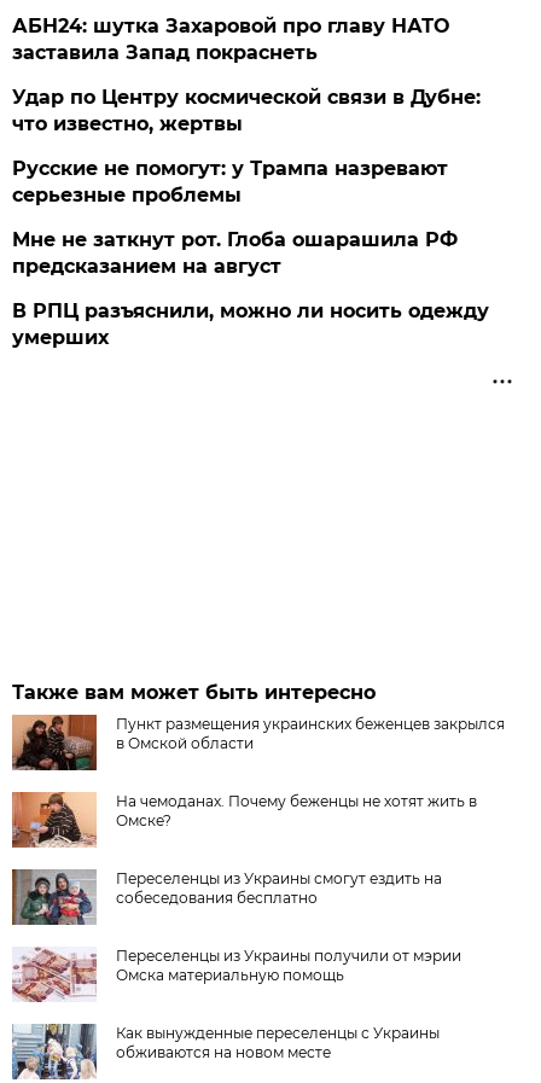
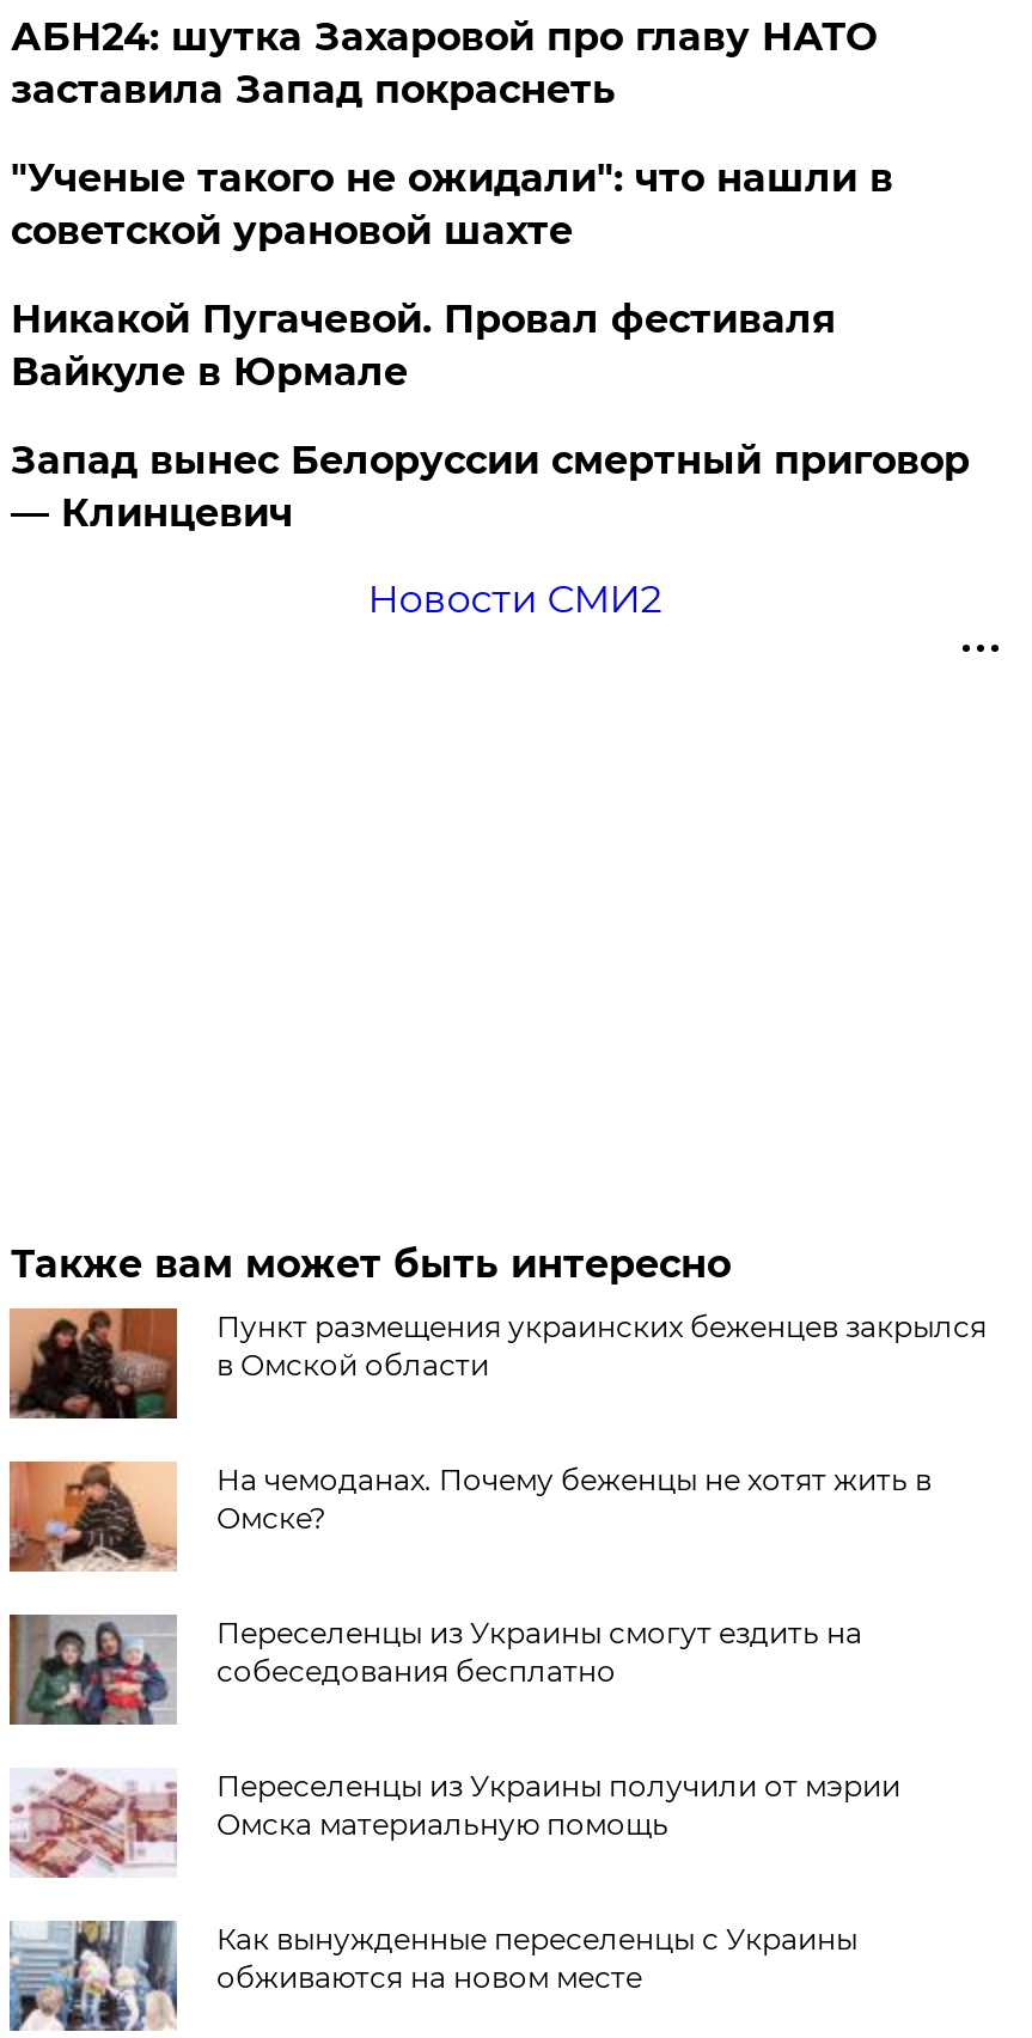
[13,86,481,135] Удар по Центру космической связи в Дубне: | что известно, жертвы -> [11,155,893,253] "Ученые такого не ожидали": что нашли в | советской урановой шахте
[13,157,448,206] Русские не помогут: у Трампа назревают | серьезные проблемы -> [11,296,836,394] Никакой Пугачевой. Провал фестиваля | Вайкуле в Юрмале
[13,228,458,278] Мне не заткнут рот. Глоба ошарашила РФ | предсказанием на август -> [11,438,970,536] Запад вынес Белоруссии смертный приговор | — Клинцевич
[13,299,490,349] В РПЦ разъяснили, можно ли носить одежду | умерших -> [368,576,662,622] Новости СМИ2

